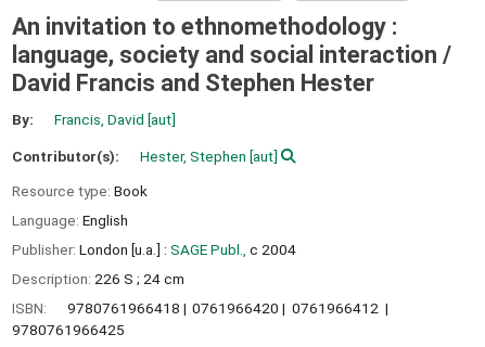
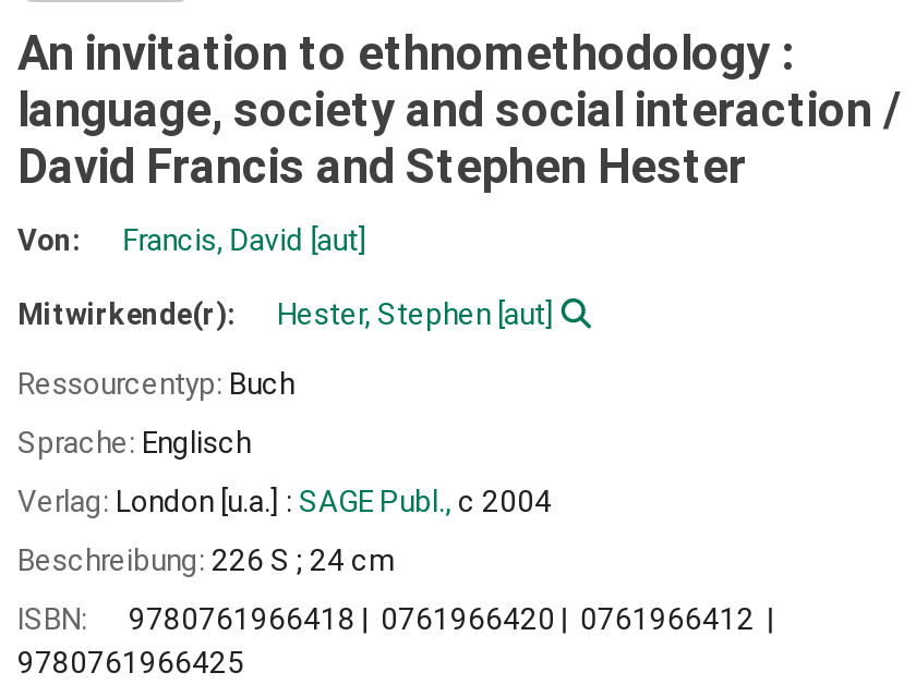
[12,110,34,128] By: -> [17,221,81,256] Von:
[12,147,123,164] Contributor(s): -> [17,295,242,330] Mitwirkende(r):
[12,183,148,200] Resource type: Book -> [17,367,294,401] Ressourcentyp: Buch
[12,212,128,229] Language: English -> [17,425,251,460] Sprache: Englisch
[12,241,296,258] Publisher: London [u.a.] : SAGE Publ., c 2004 -> [17,483,552,518] Verlag: London [u.a.] : SAGE Publ., c 2004
[12,270,184,287] Description: 226 S ; 24 cm -> [17,542,393,577] Beschreibung: 226 S ; 24 cm

